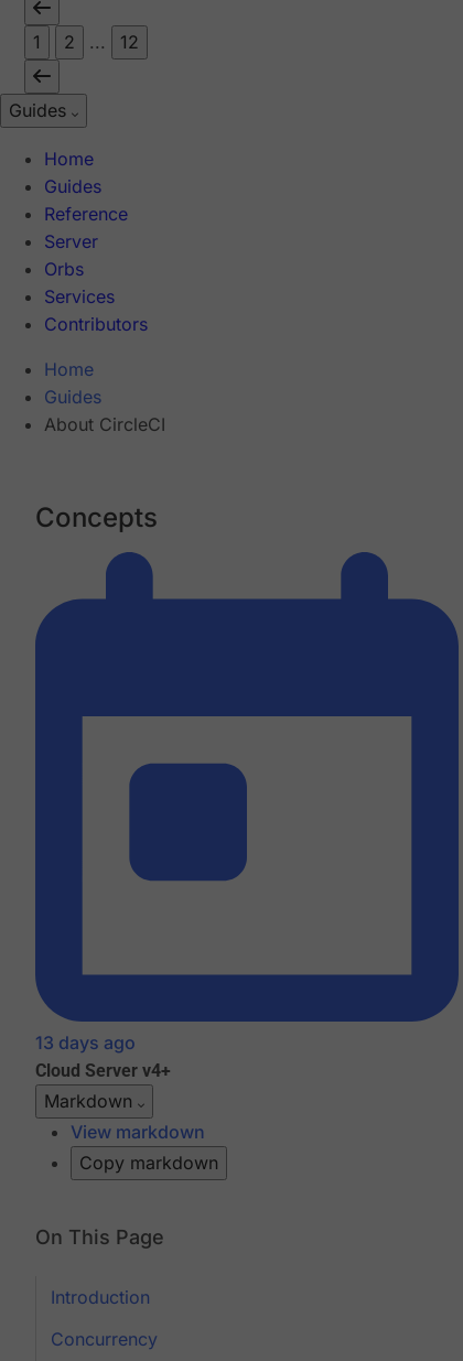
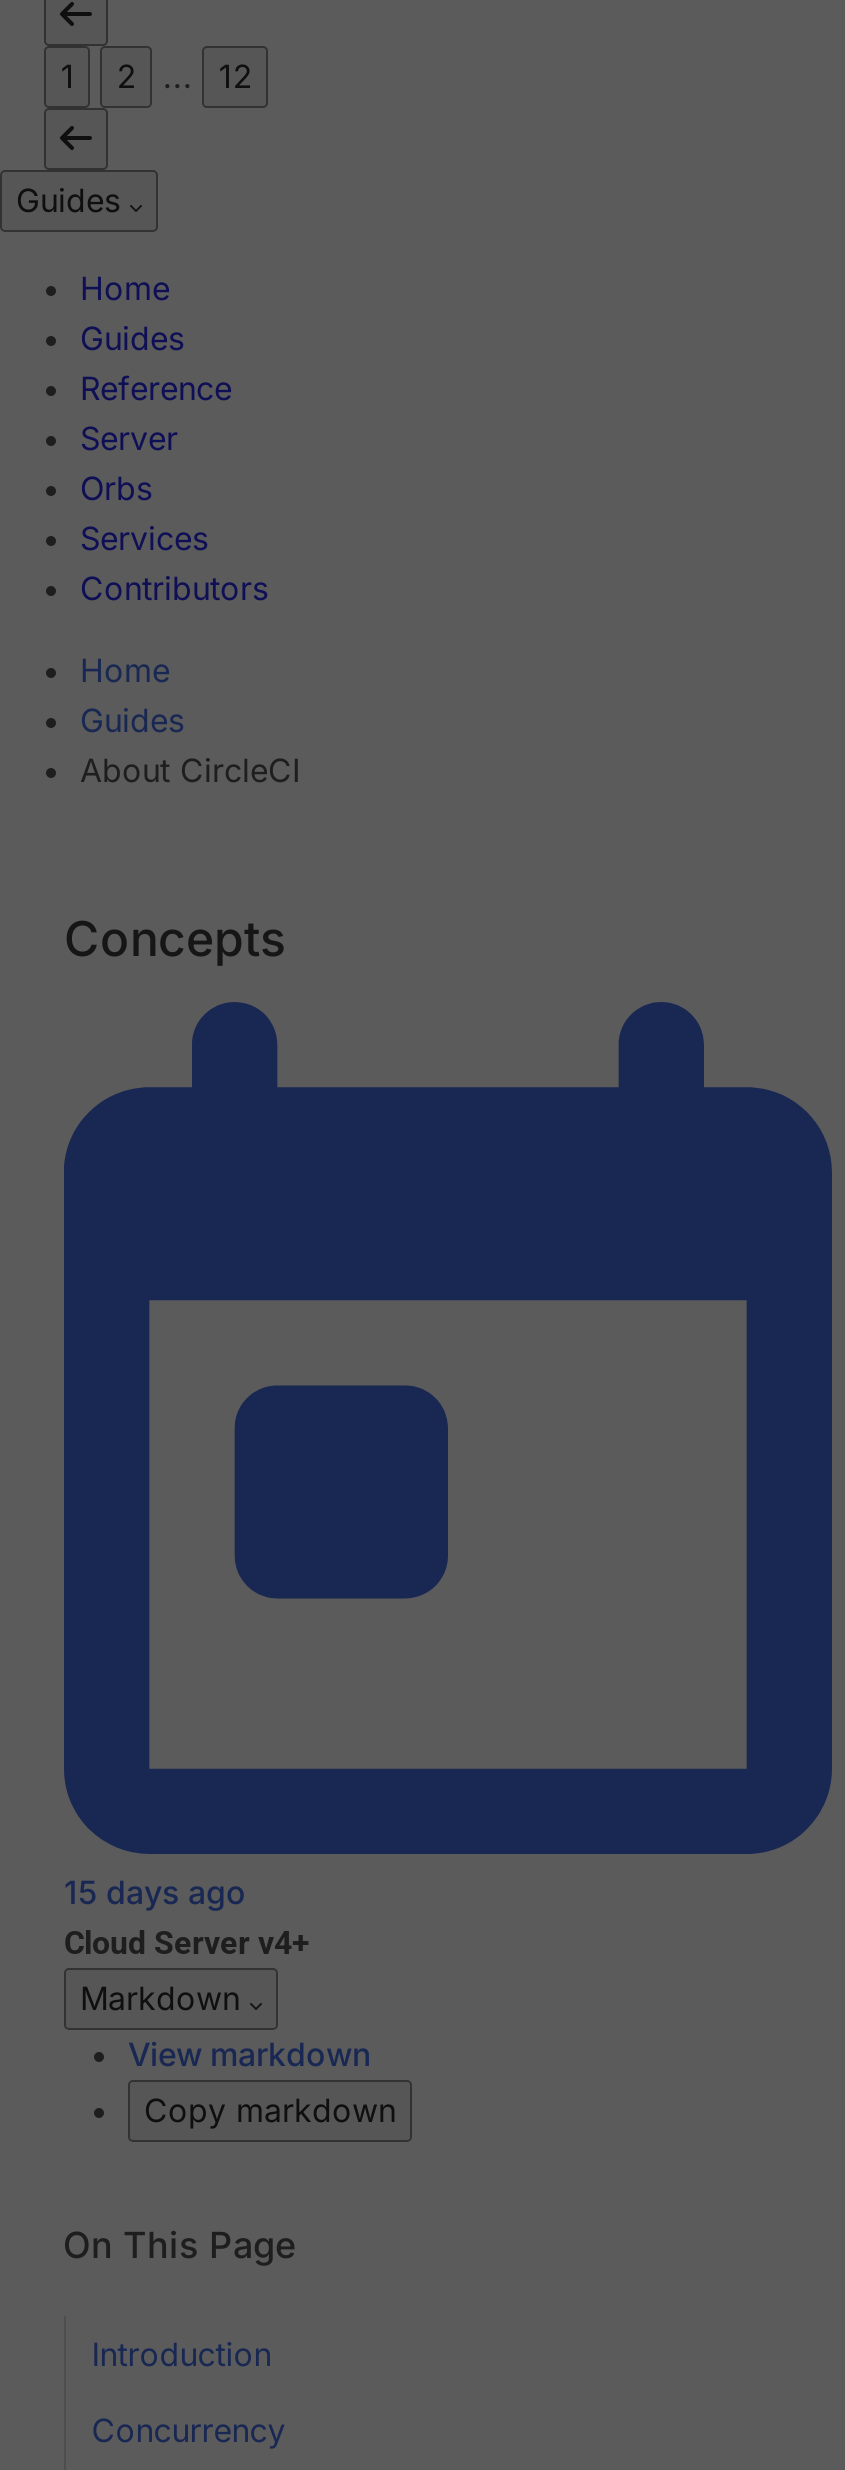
[35,1032,136,1054] 13 days ago -> [64,1873,246,1913] 15 days ago

